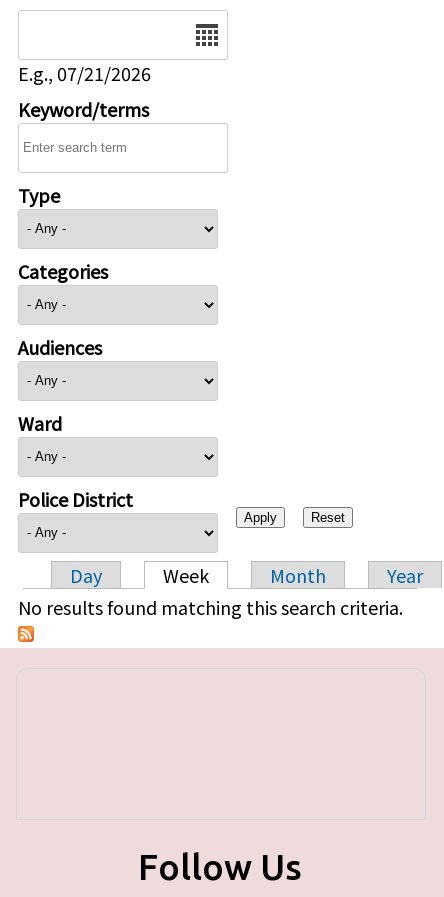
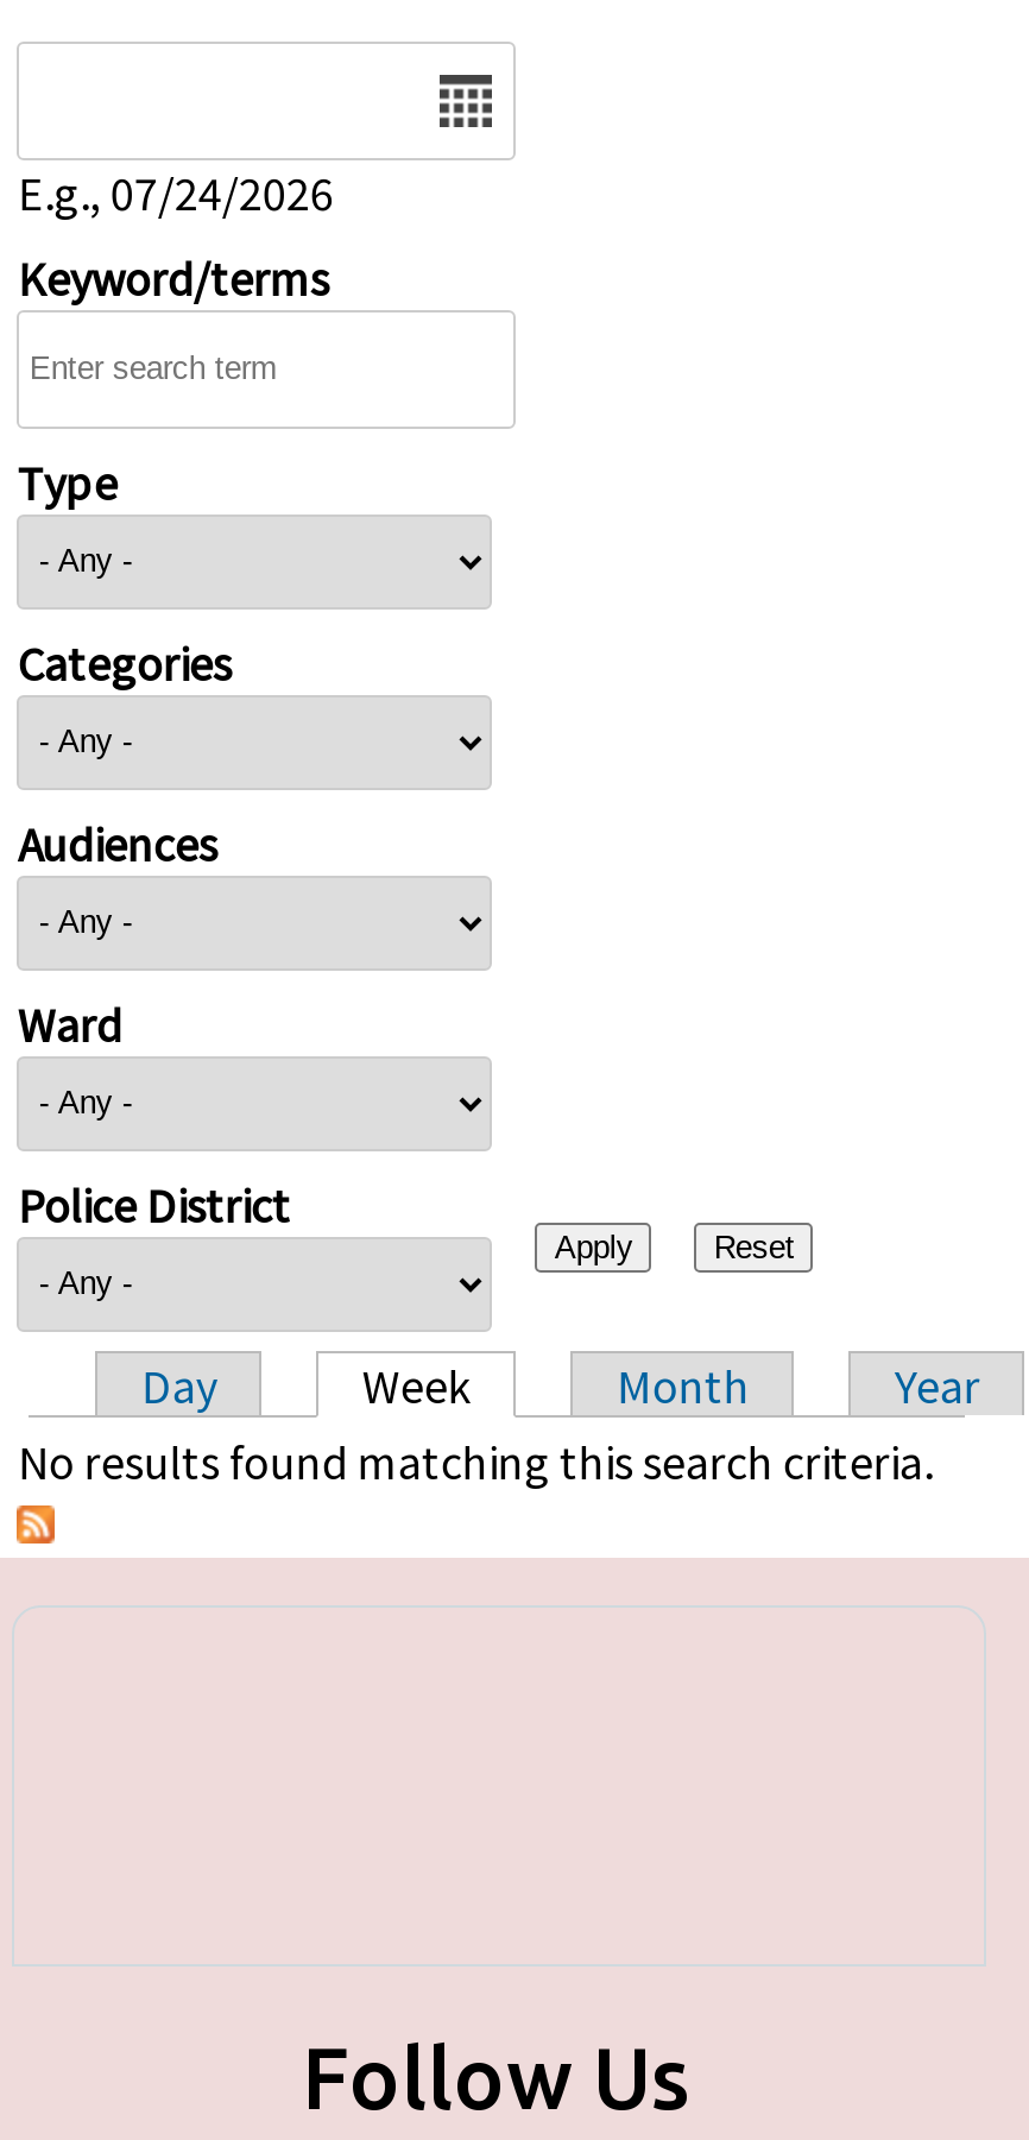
[18,59,151,85] E.g., 07/21/2026 -> [18,159,334,221] E.g., 07/24/2026

